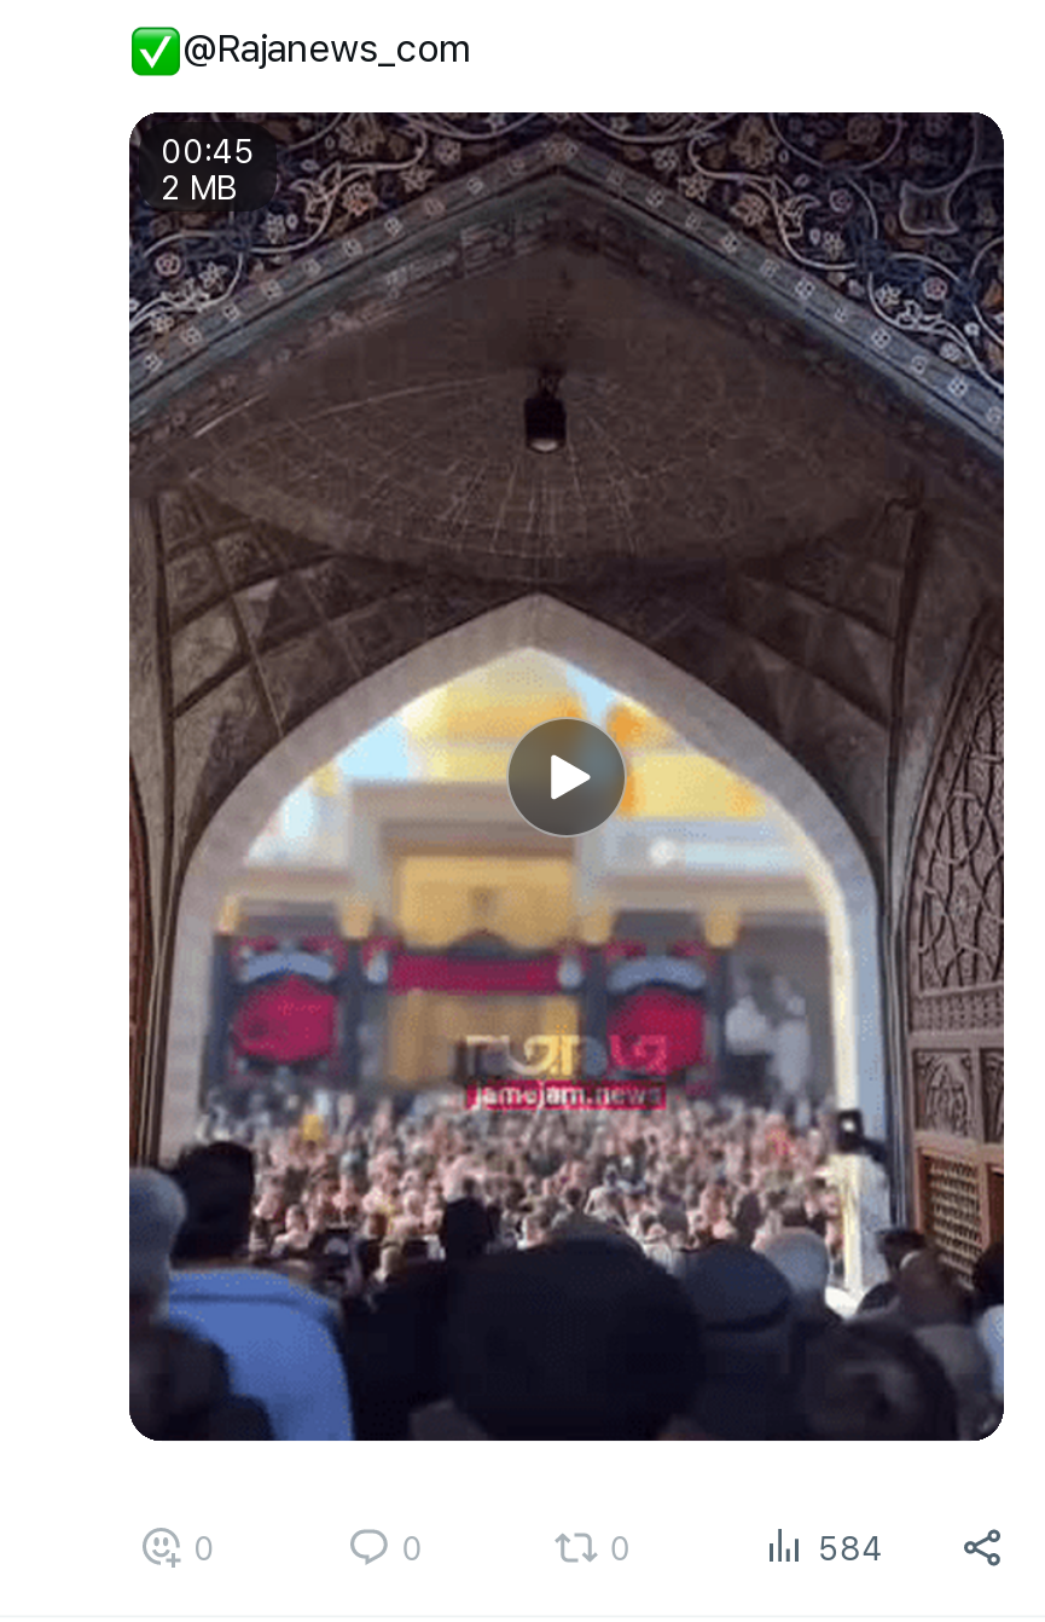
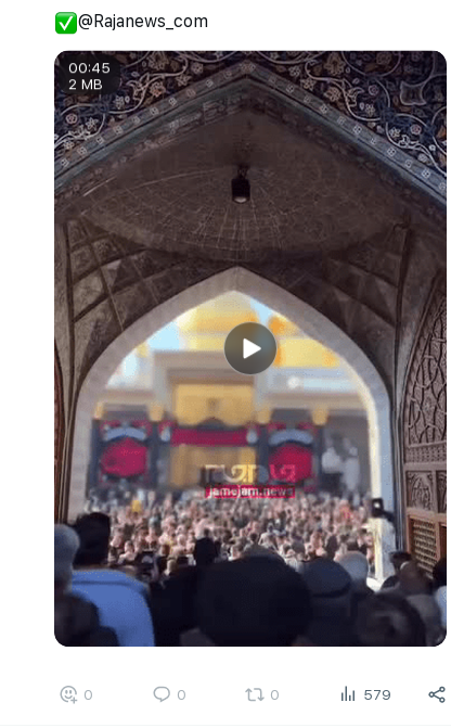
[818,1523,883,1569] 584 -> [363,684,391,704] 579

